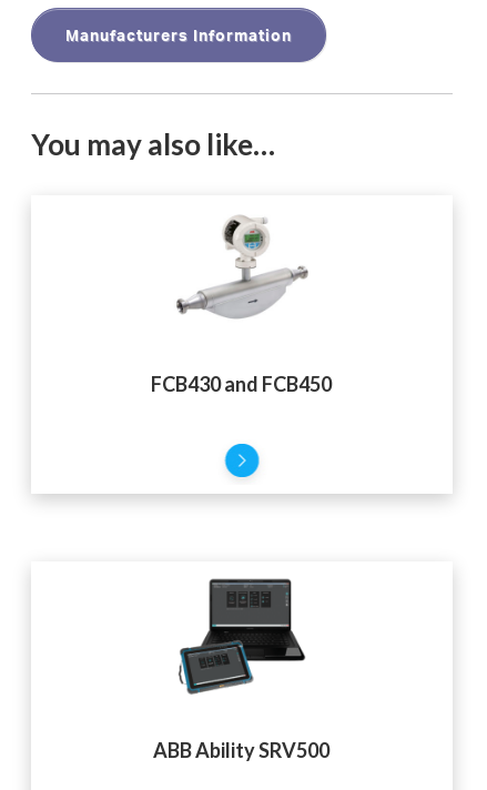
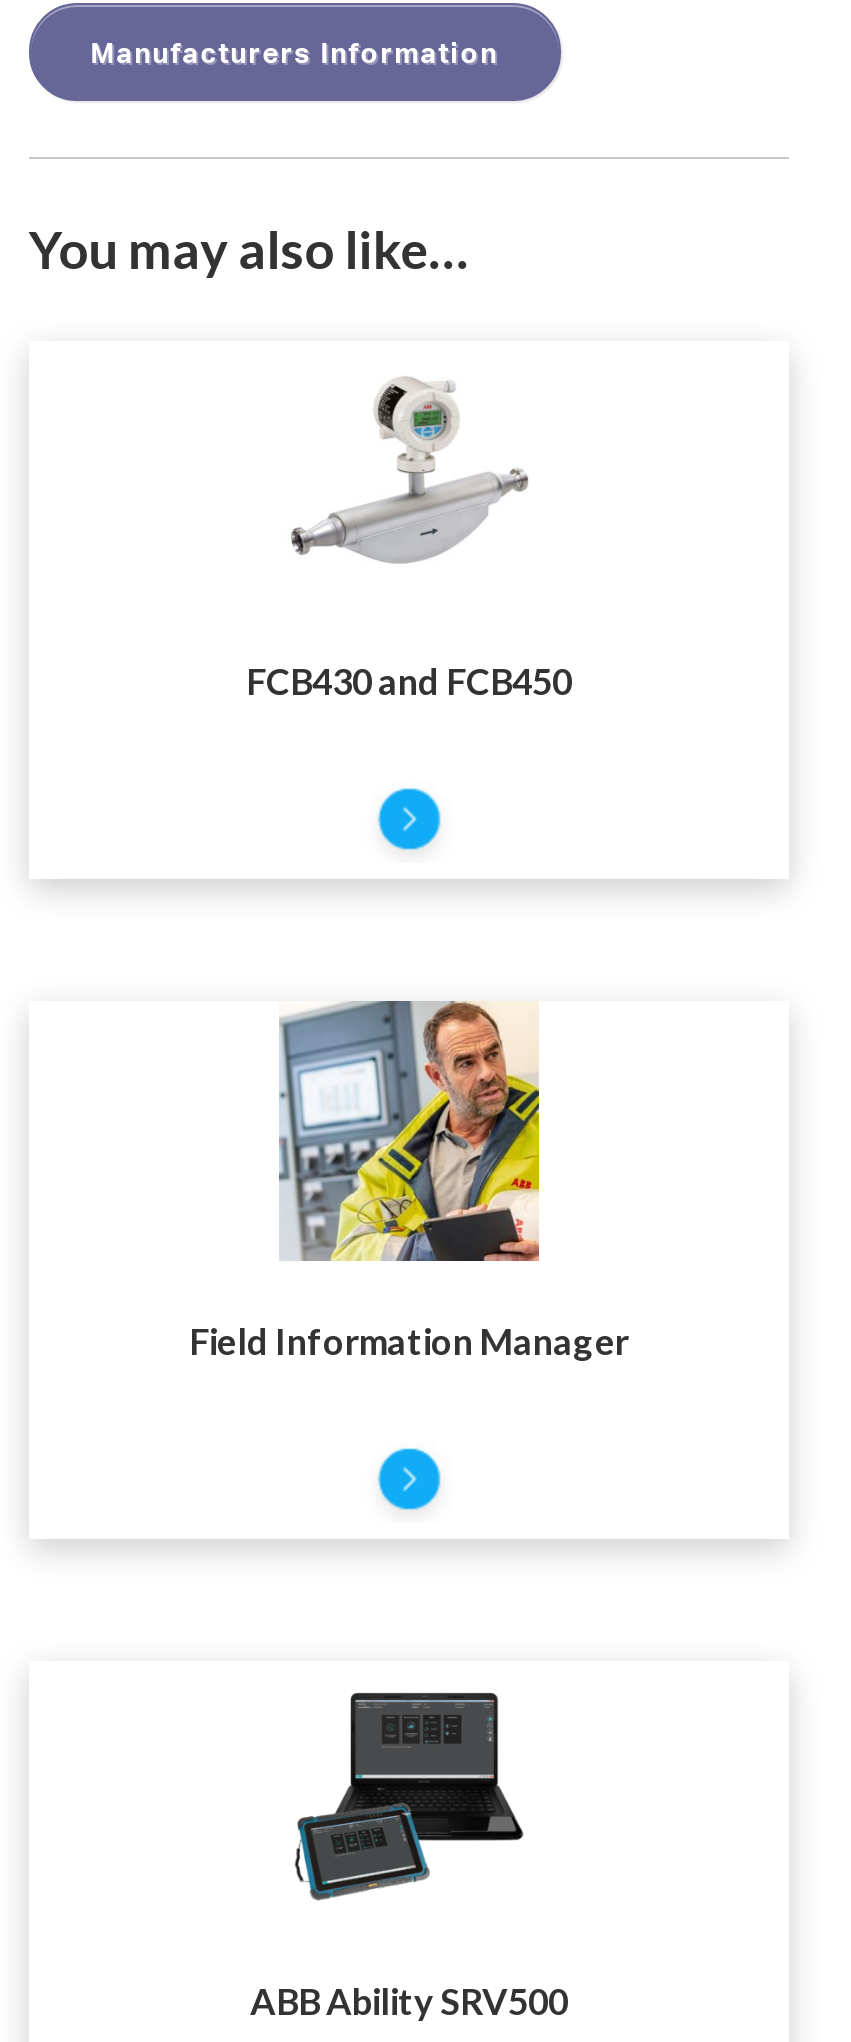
none -> [189,999,629,1363] [image] | Field Information Manager

